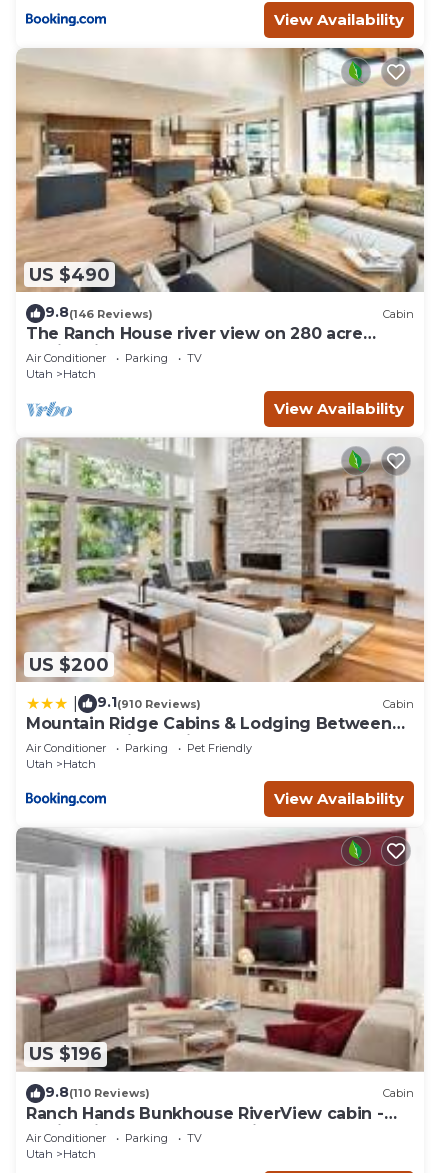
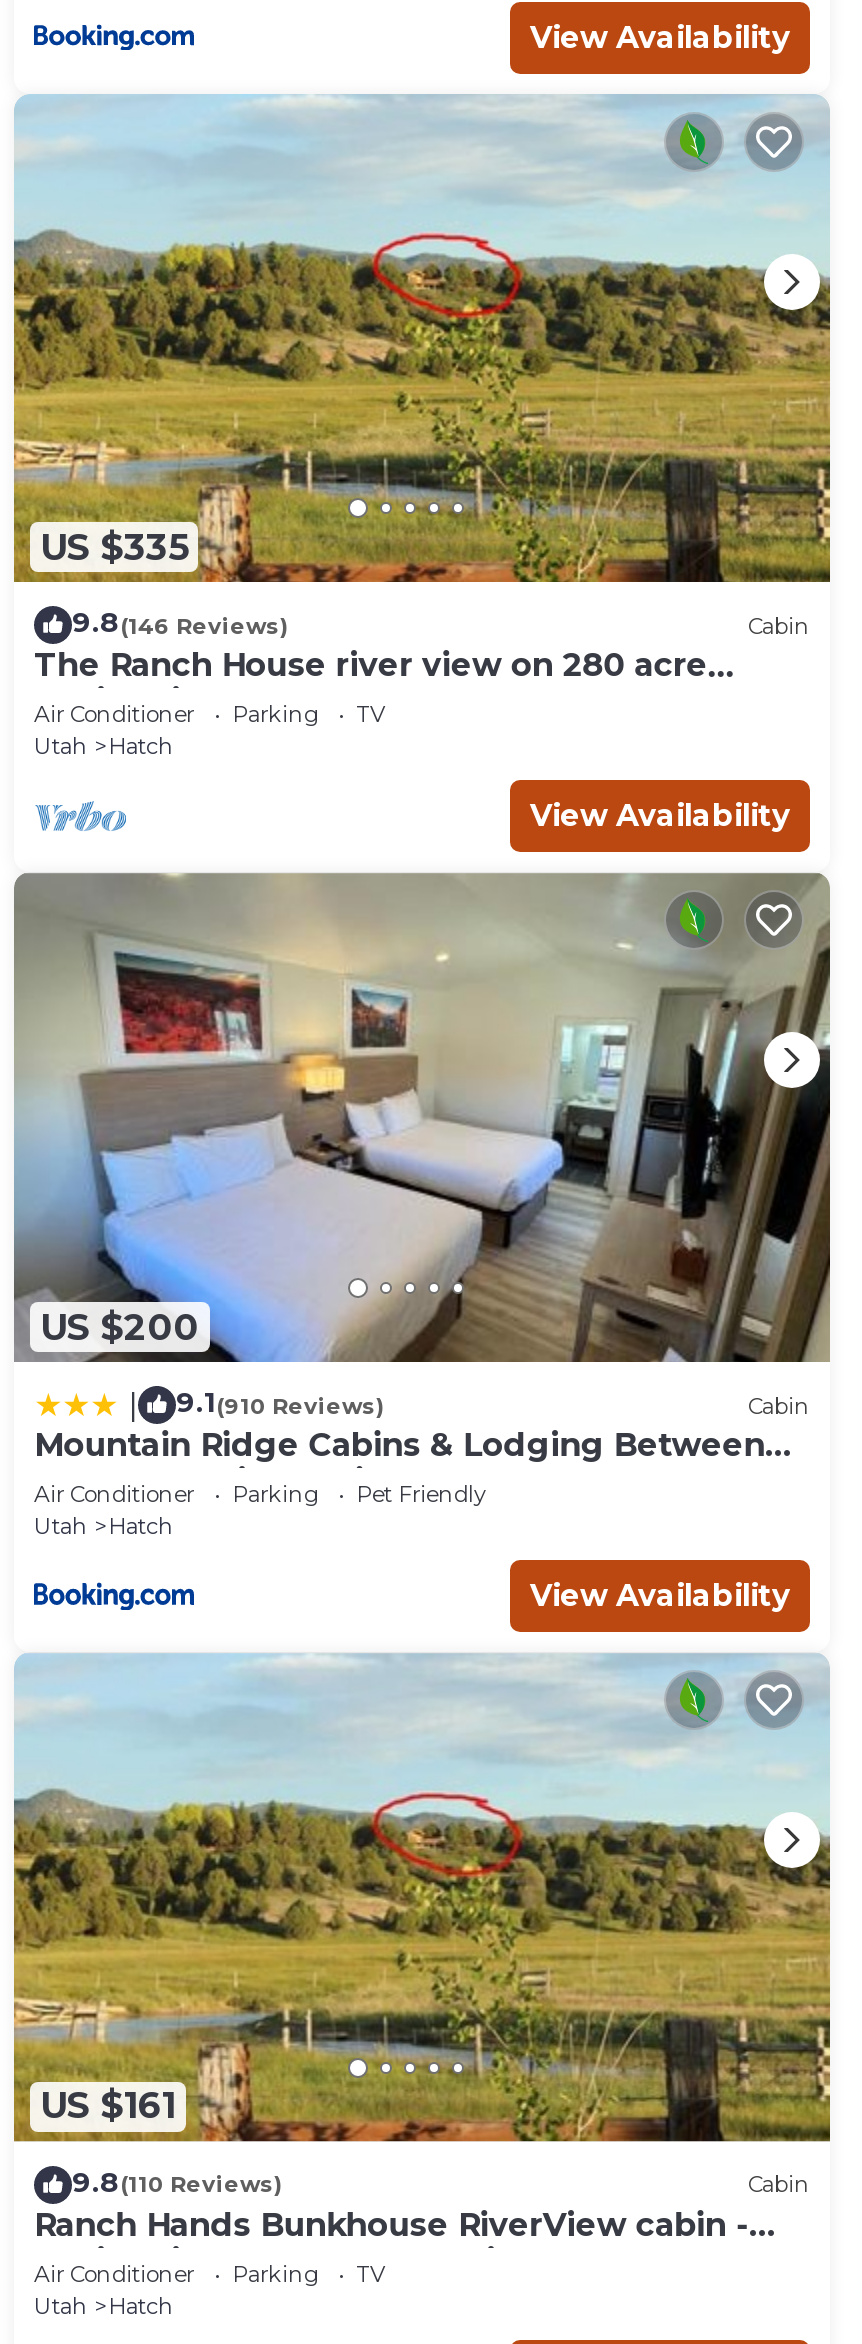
[15,47,425,293] [image] | US $490 -> [14,94,832,584] [image] | US $335
[16,438,425,683] [image] -> [14,872,832,1364] [image]
[16,827,424,1072] [image] | US $196 -> [12,1652,832,2142] [image] | US $161

